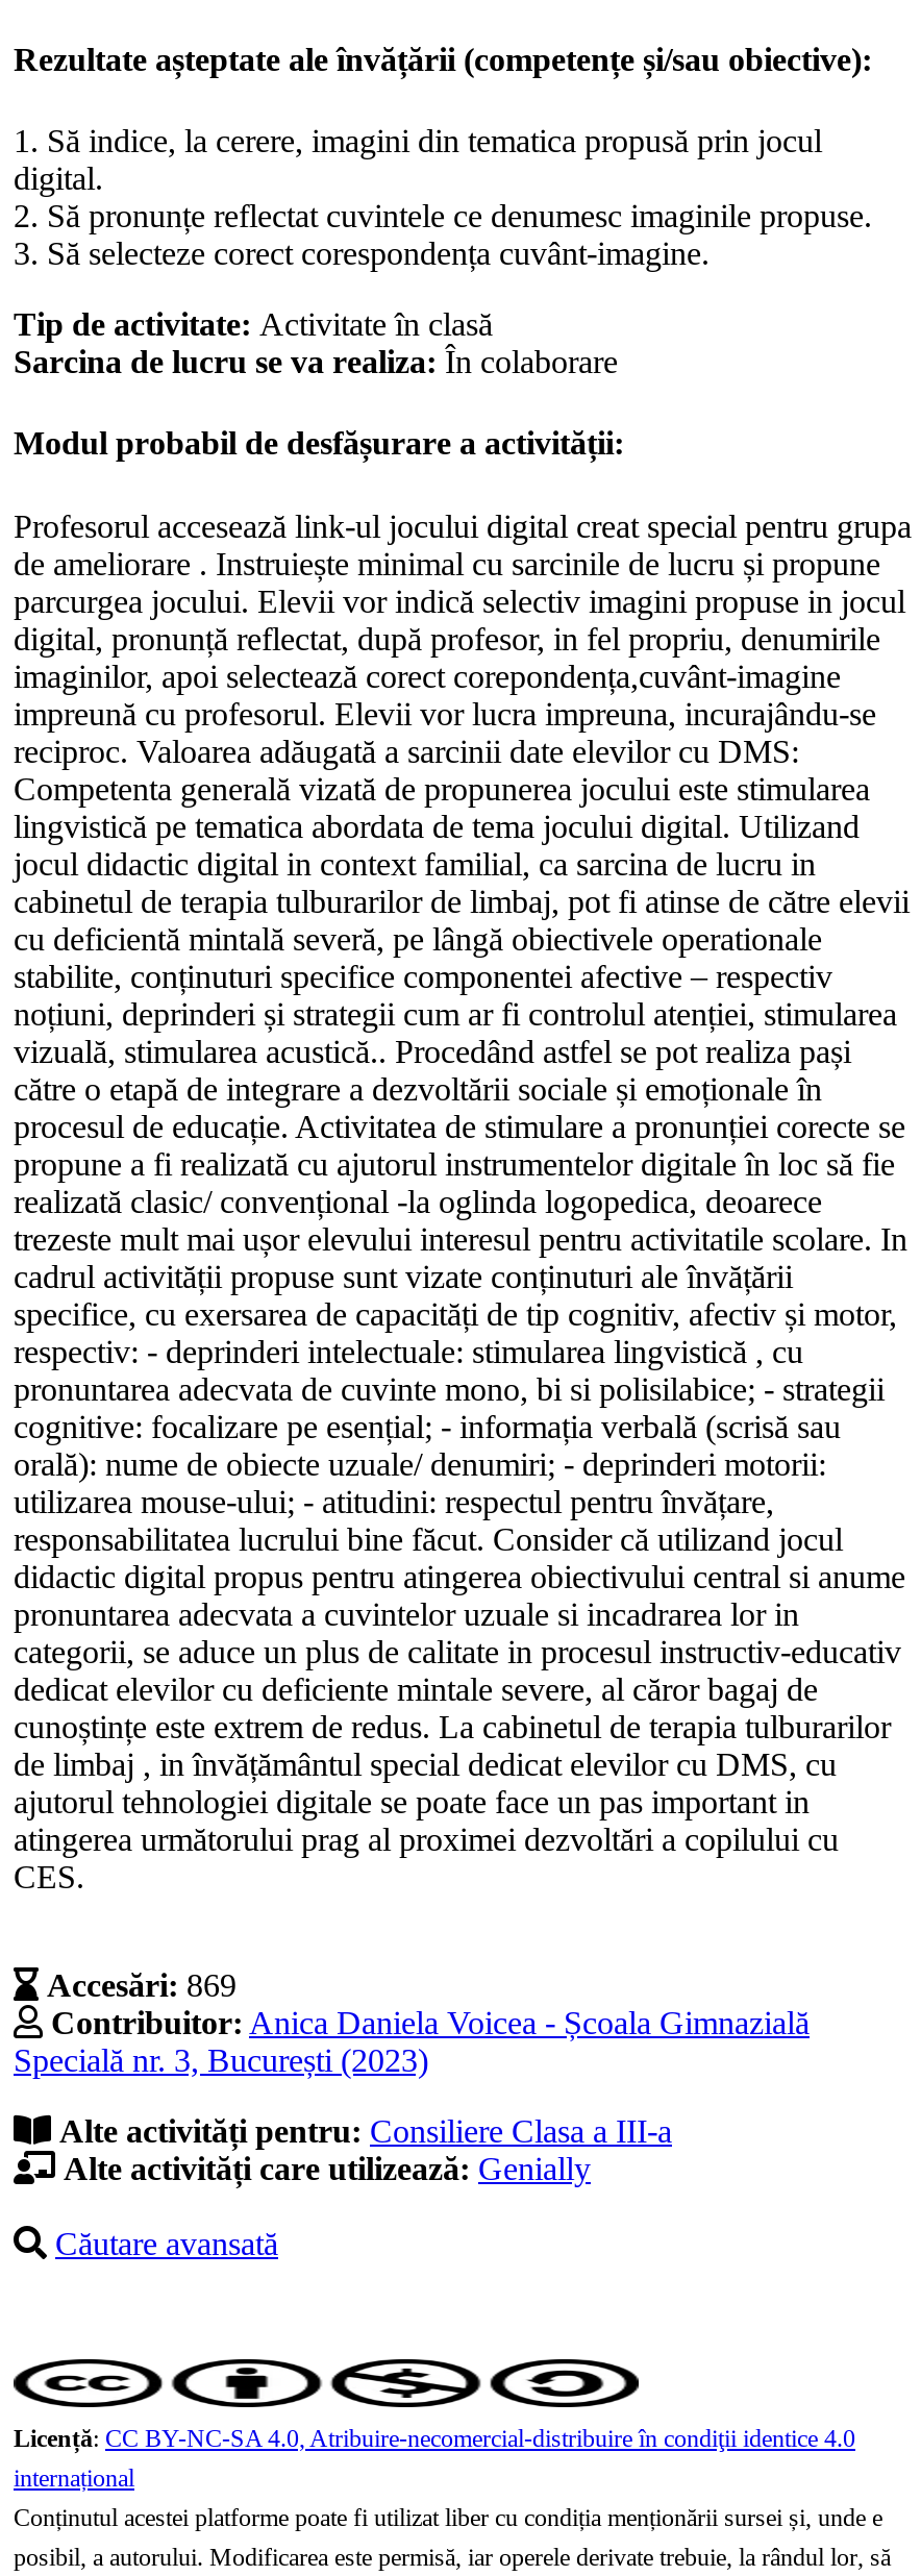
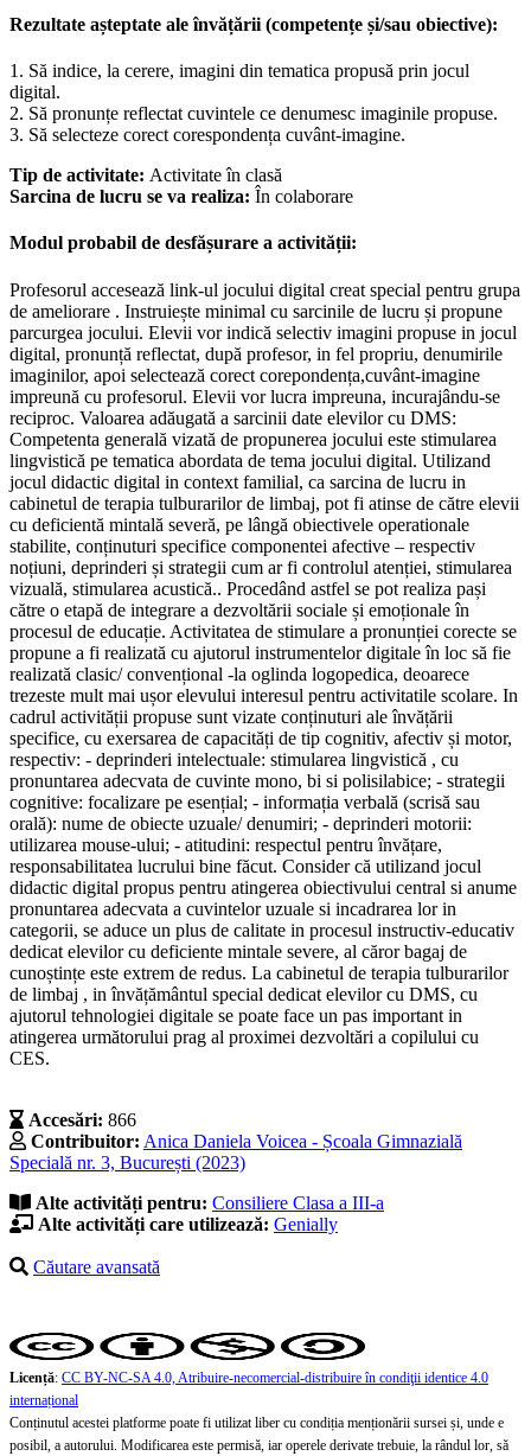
[47,1966,237,2002] Accesări: 869 -> [28,1109,136,1129] Accesări: 866

